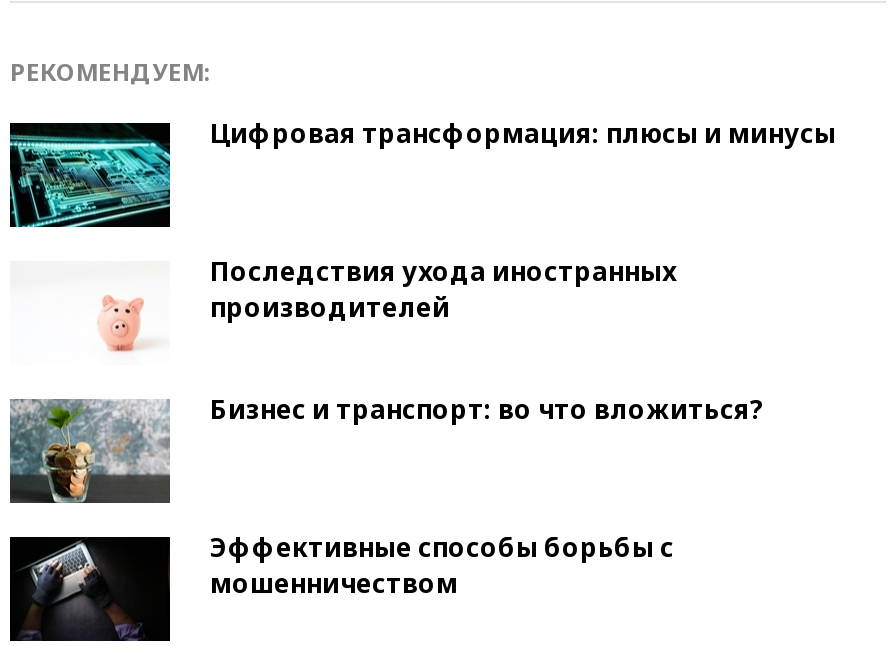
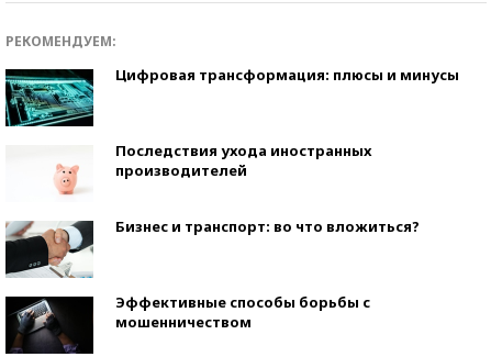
[8,399,172,505] [image] -> [5,220,93,279] [image]

